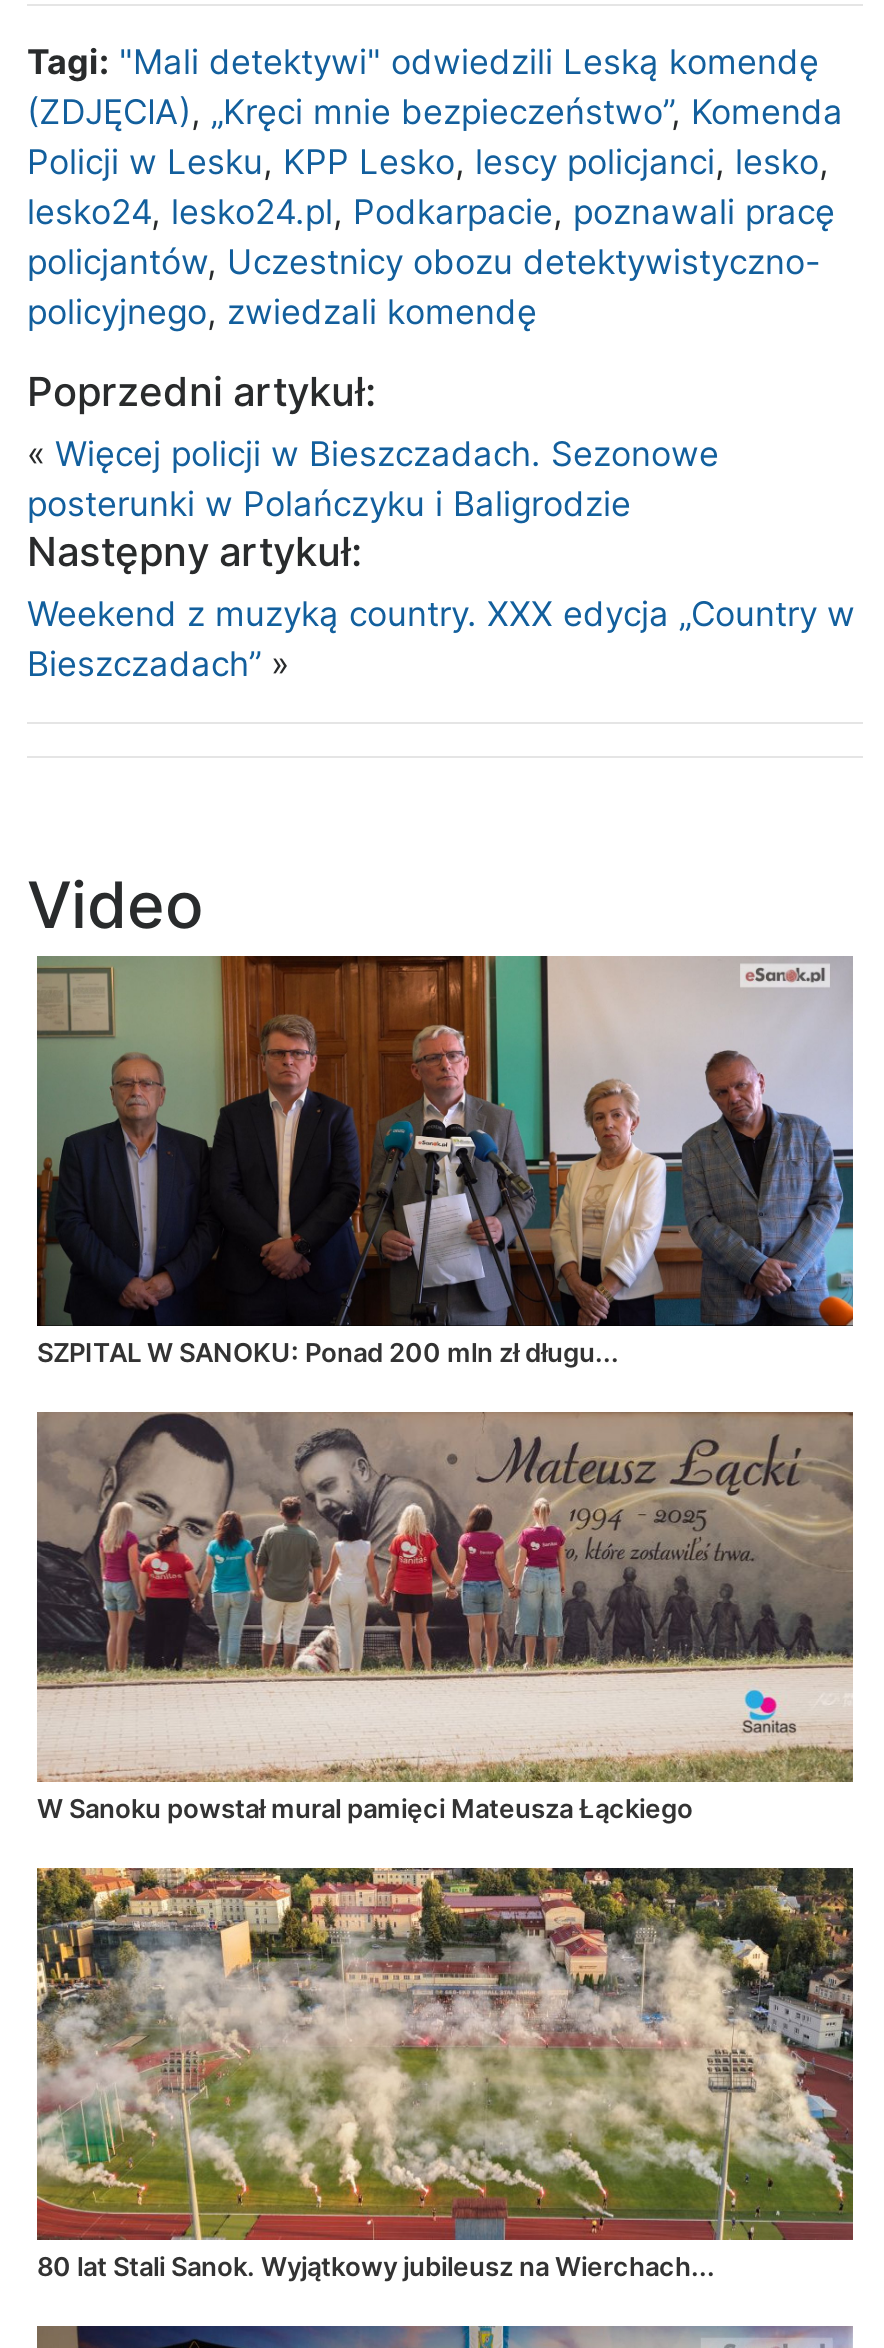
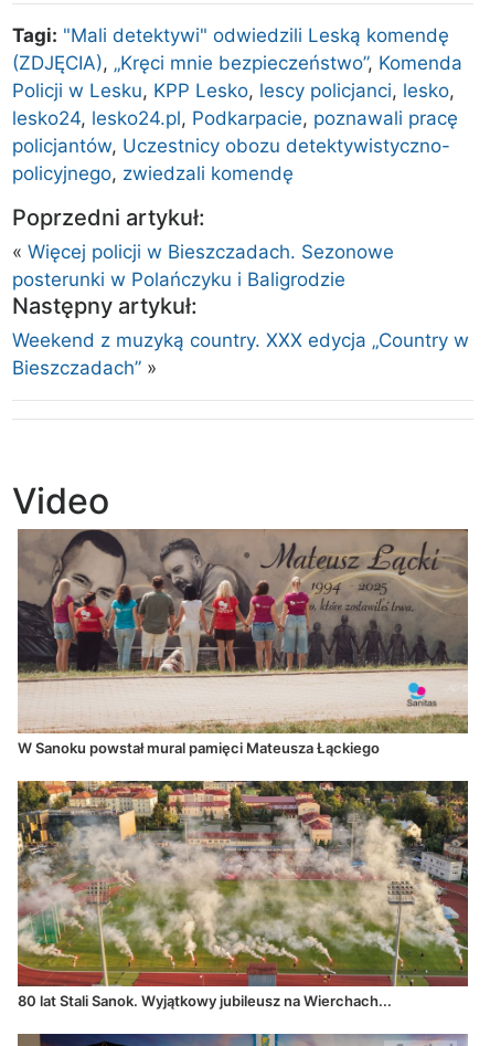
[35,954,855,1368] [image] | SZPITAL W SANOKU: Ponad 200 mln zł długu... -> none

